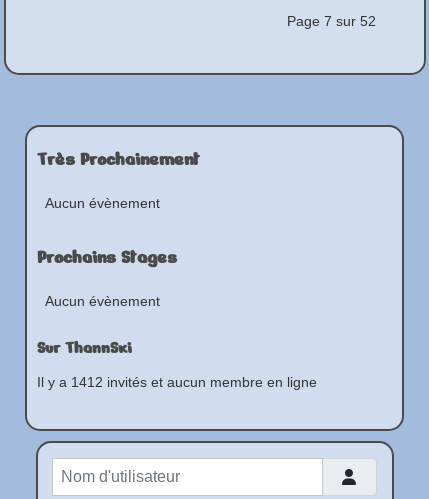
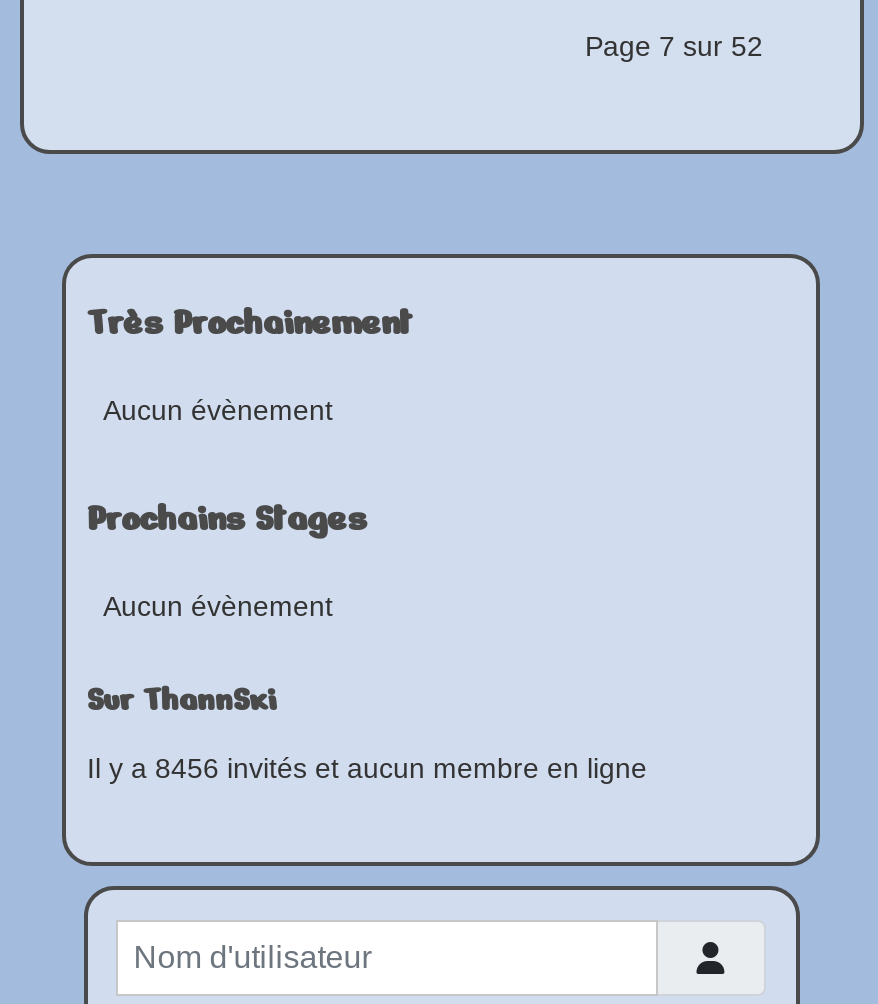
[37,374,317,390] Il y a 1412 invités et aucun membre en ligne -> [87,752,647,784] Il y a 8456 invités et aucun membre en ligne

